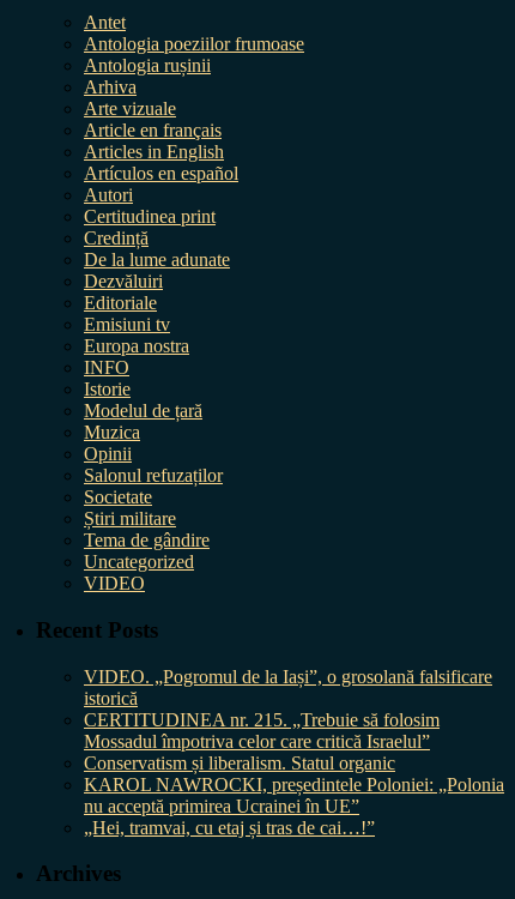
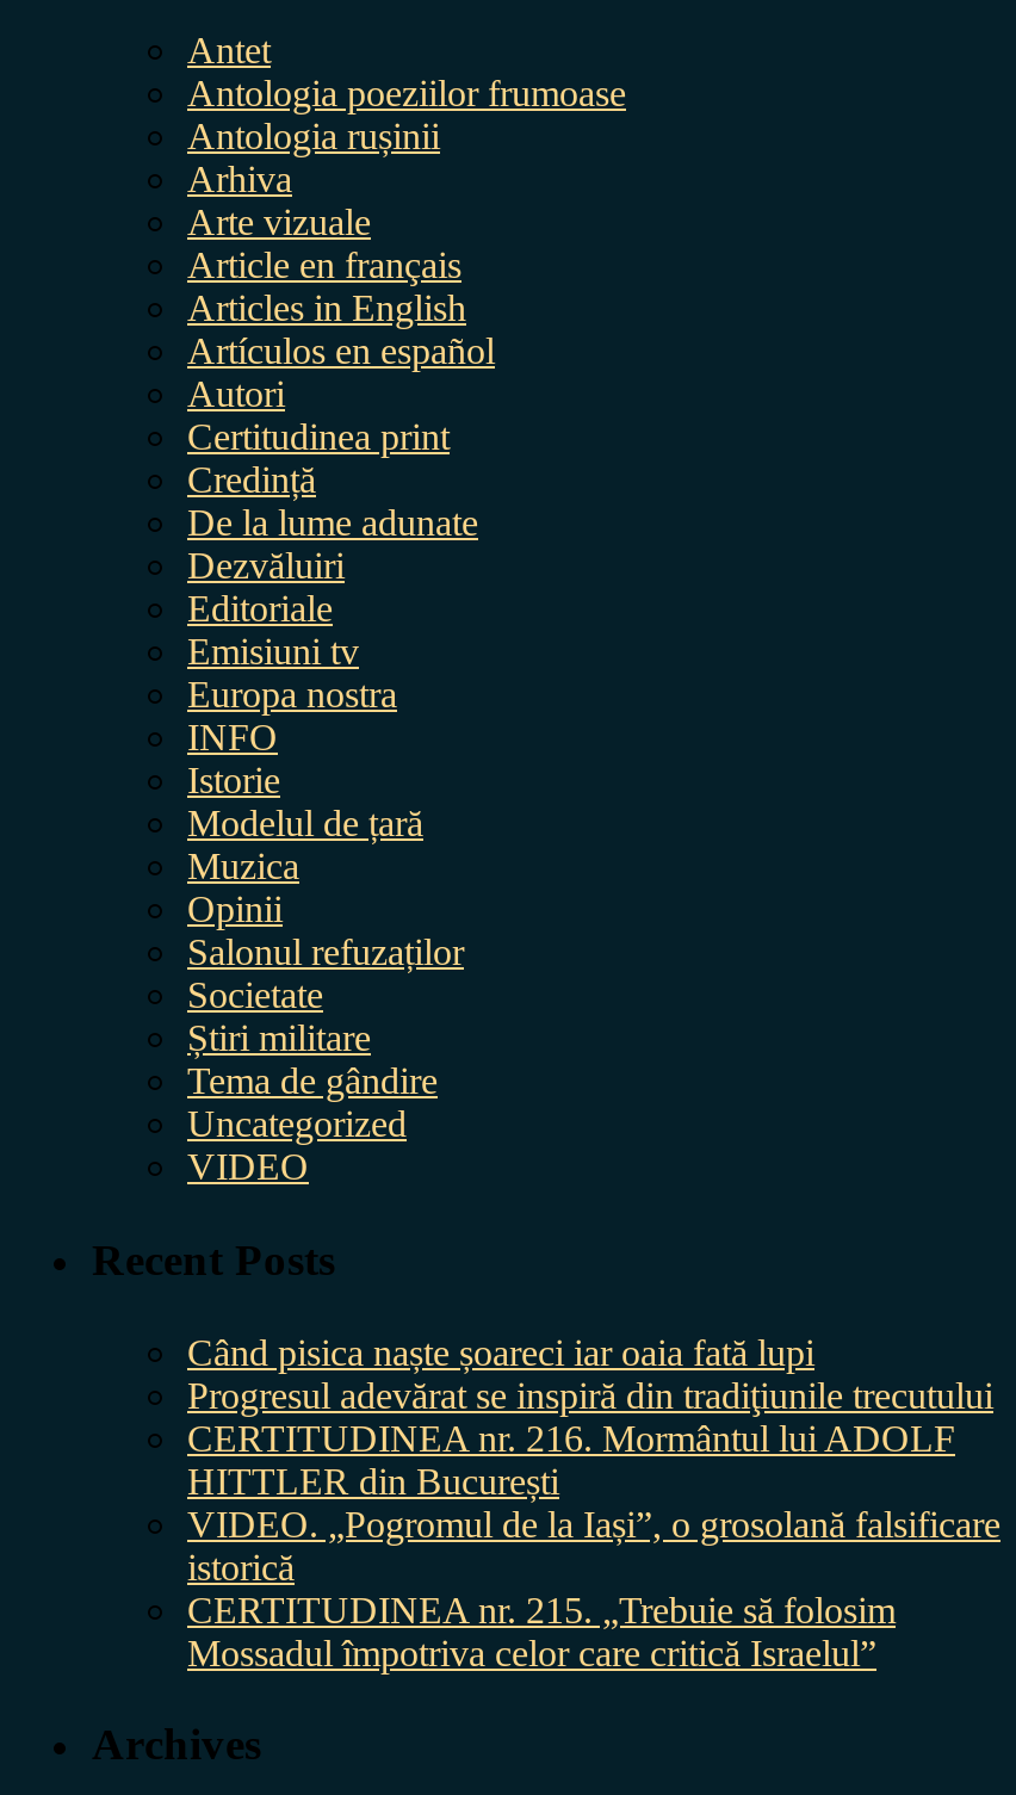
none -> [187,1331,993,1500] Când pisica naște șoareci iar oaia fată lupi | Progresul adevărat se inspiră din tradiţiunile trecutului | CERTITUDINEA nr. 216. Mormântul lui ADOLF | HITTLER din București
moved [84,666,492,751] -> [187,1503,1000,1672]: VIDEO. „Pogromul de la Iași”, o grosolană falsificare | istorică | CERTITUDINEA nr. 215. „Trebuie să folosim | Mossadul împotriva celor care critică Israelul”
[84,752,504,837] Conservatism și liberalism. Statul organic | KAROL NAWROCKI, președintele Poloniei: „Polonia | nu acceptă primirea Ucrainei în UE” | „Hei, tramvai, cu etaj și tras de cai…!” -> none

